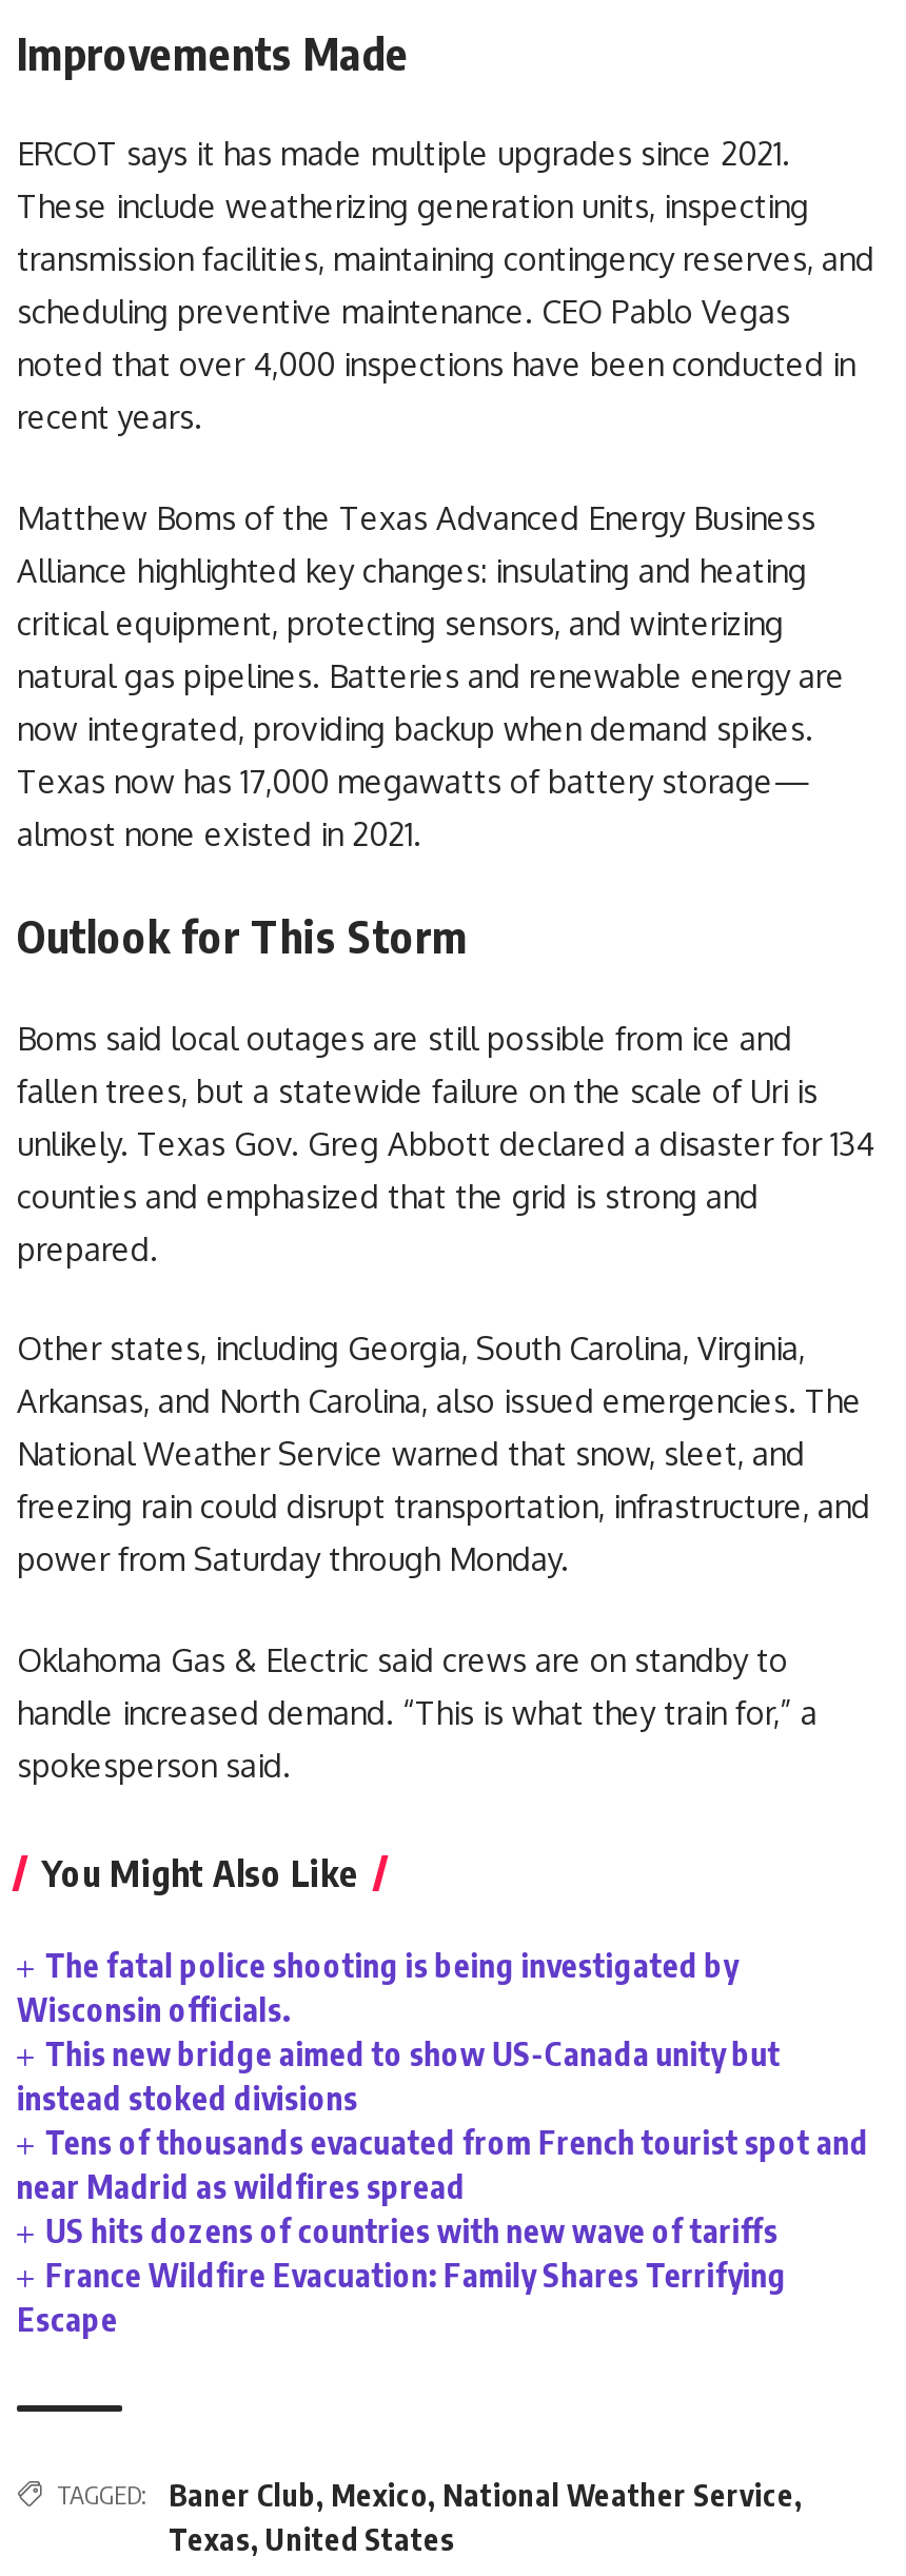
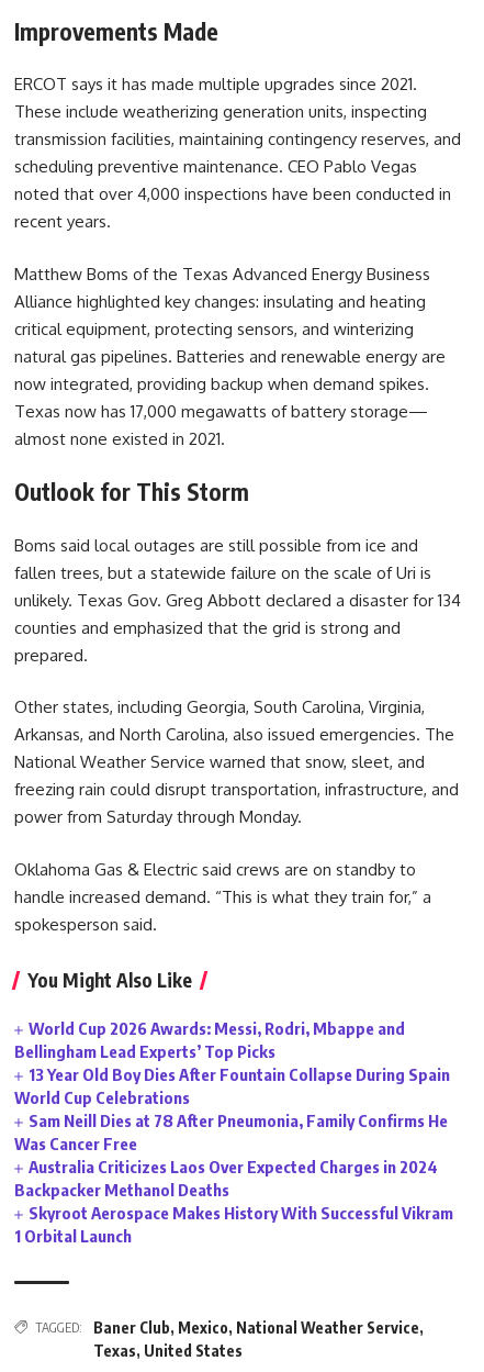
[17,1946,869,2337] The fatal police shooting is being investigated by | Wisconsin officials. | This new bridge aimed to show US-Canada unity but | instead stoked divisions | Tens of thousands evacuated from French tourist spot and | near Madrid as wildfires spread | US hits dozens of countries with new wave of tariffs | France Wildfire Evacuation: Family Shares Terrifying | Escape -> [14,1018,454,1245] World Cup 2026 Awards: Messi, Rodri, Mbappe and | Bellingham Lead Experts’ Top Picks | 13 Year Old Boy Dies After Fountain Collapse During Spain | World Cup Celebrations | Sam Neill Dies at 78 After Pneumonia, Family Confirms He | Was Cancer Free | Australia Criticizes Laos Over Expected Charges in 2024 | Backpacker Methanol Deaths | Skyroot Aerospace Makes History With Successful Vikram | 1 Orbital Launch

